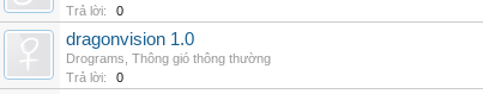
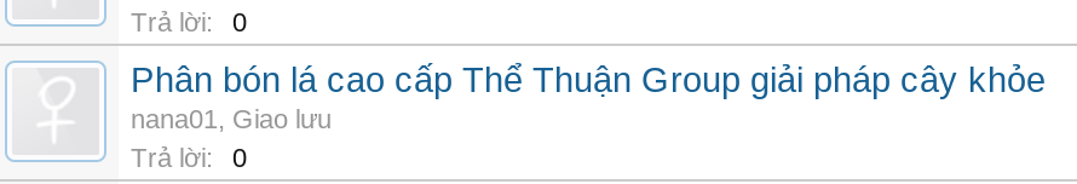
[66,30,271,65] dragonvision 1.0 | Drograms, Thông gió thông thường -> [131,61,1046,133] Phân bón lá cao cấp Thể Thuận Group giải pháp cây khỏe | nana01, Giao lưu

